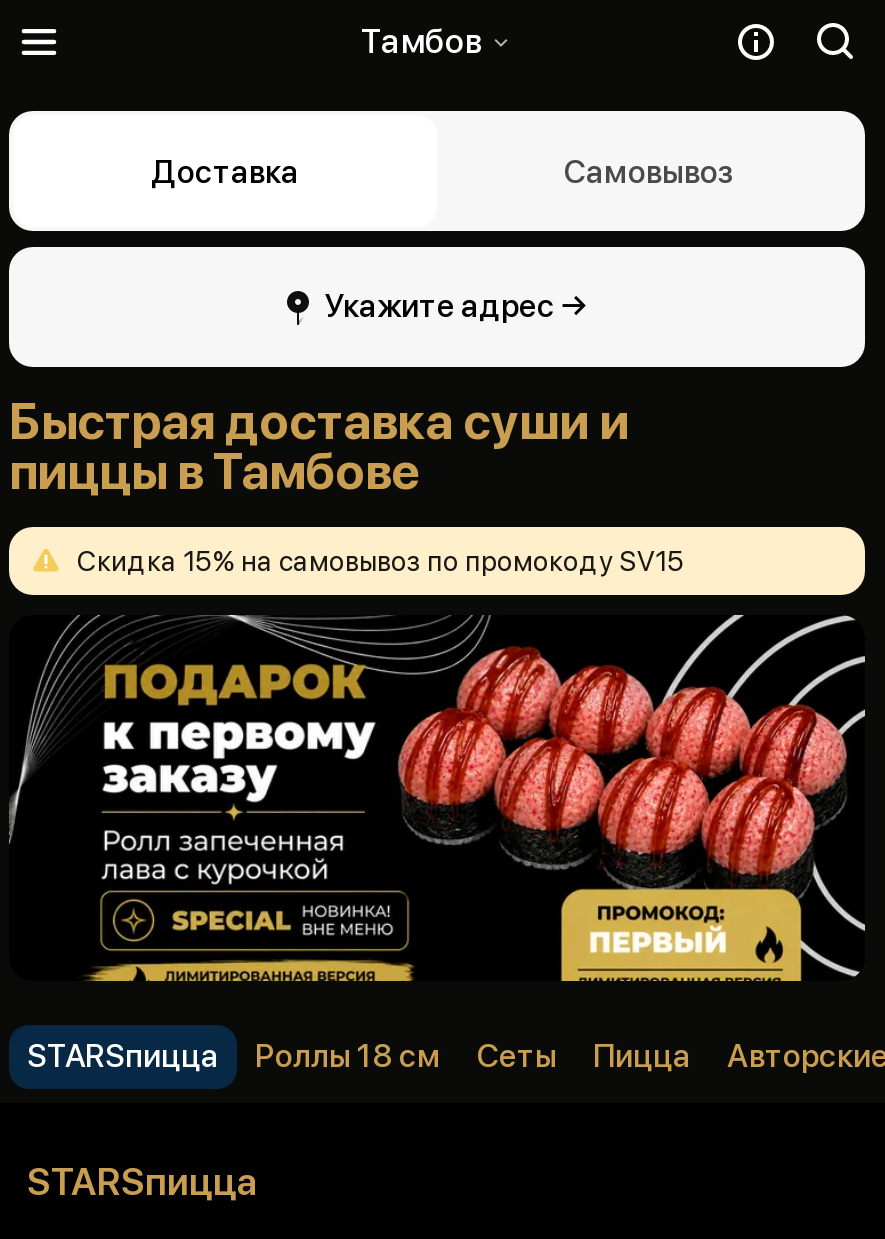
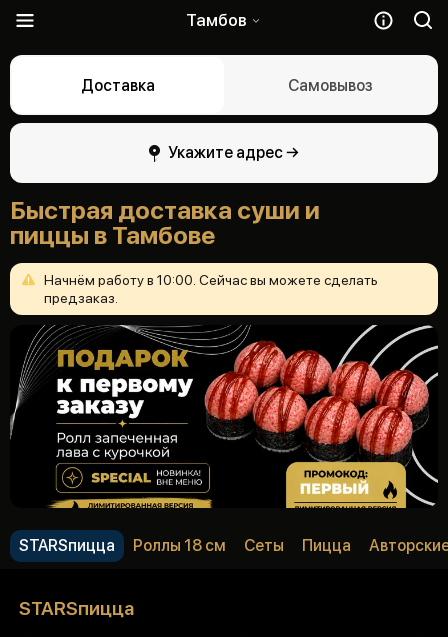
[77,545,685,577] Скидка 15% на самовывоз по промокоду SV15 -> [44,272,378,306] Начнём работу в 10:00. Сейчас вы можете сделать | предзаказ.

